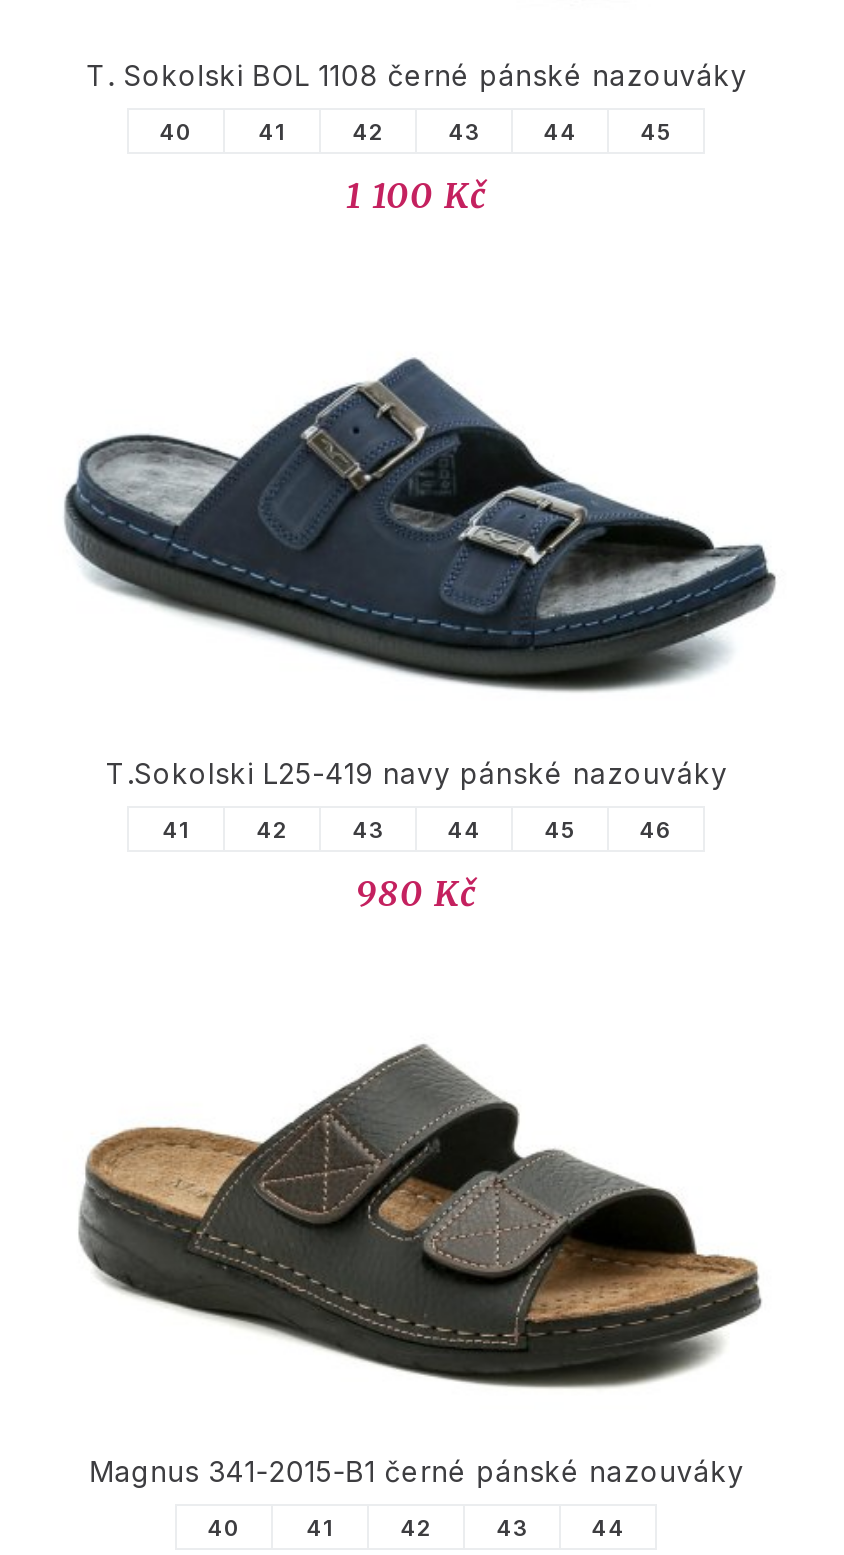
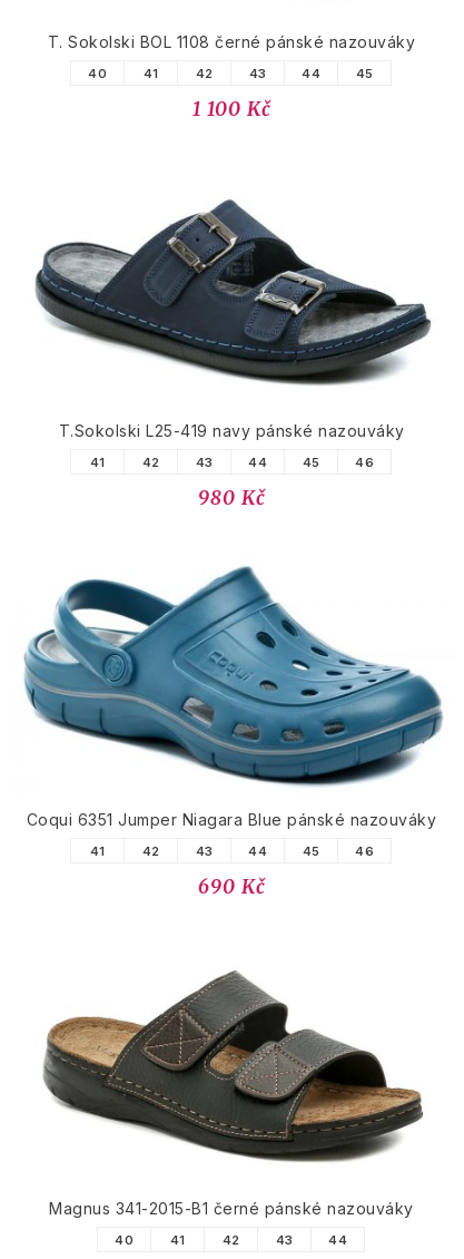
none -> [23,566,444,899] [image] | Coqui 6351 Jumper Niagara Blue pánské nazouváky | 41 | 42 | 43 | 44 | 45 | 46 | 690 Kč

